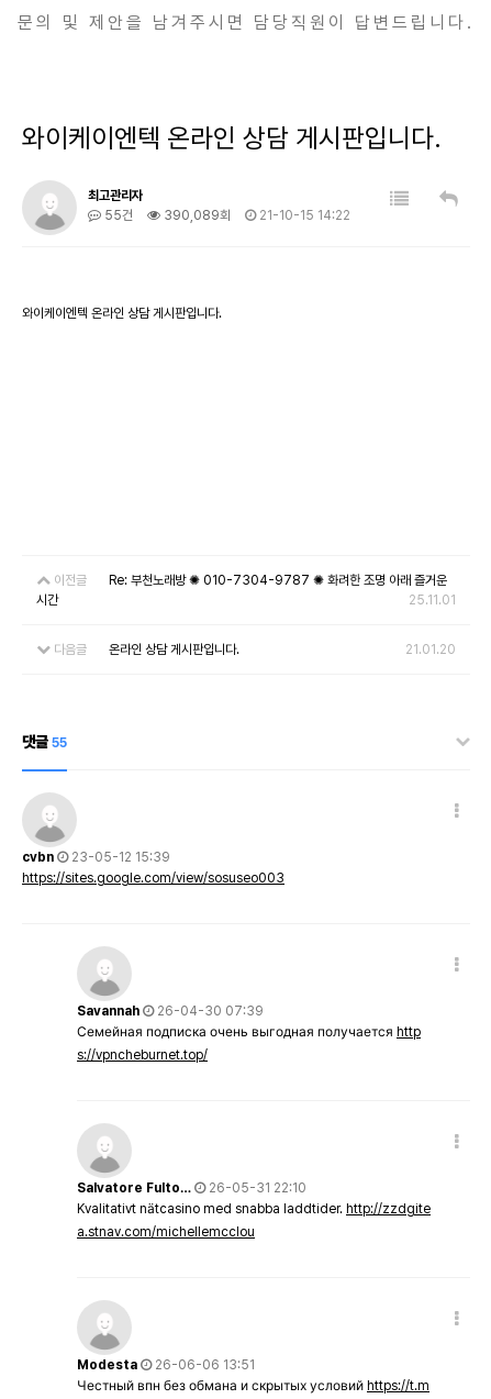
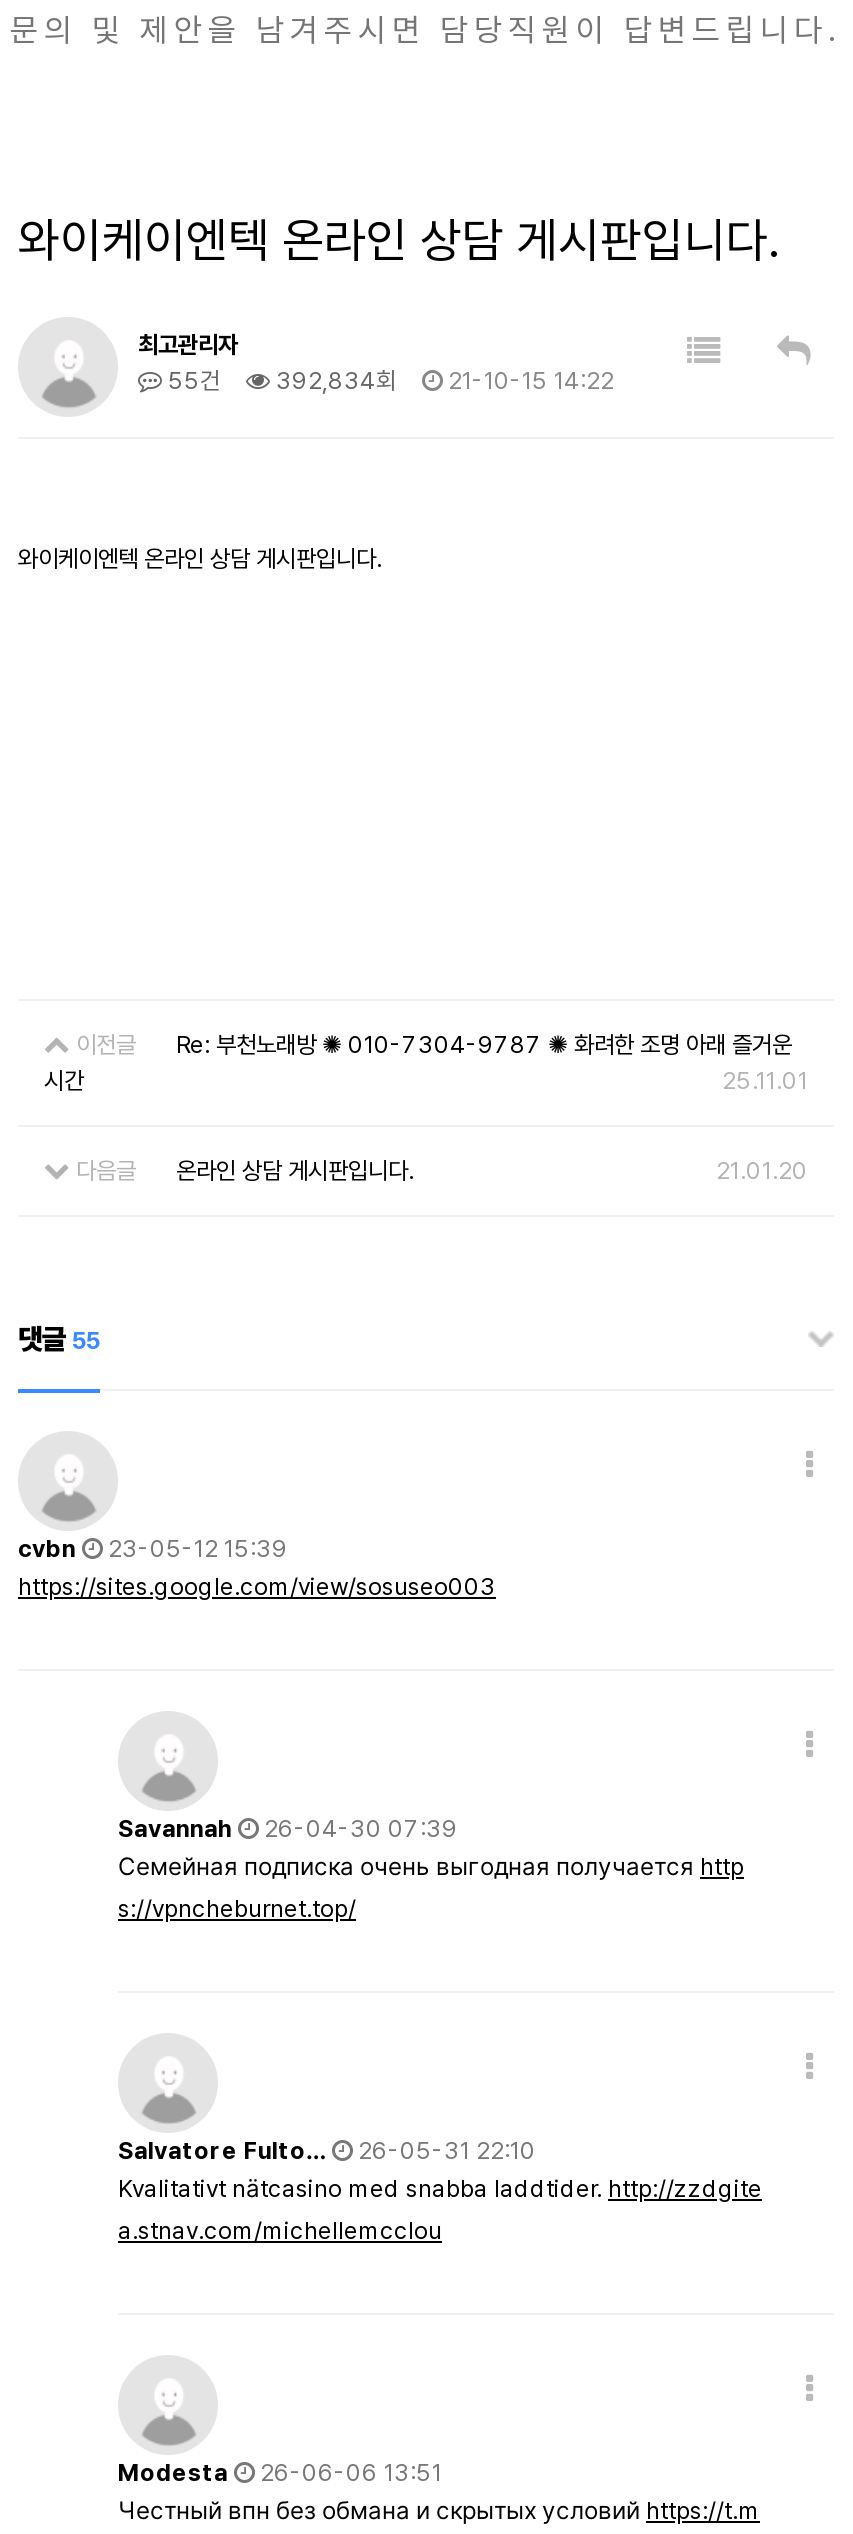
[101,208,350,223] 55건 390,089회 21-10-15 14:22 -> [162,367,614,395] 55건 392,834회 21-10-15 14:22

